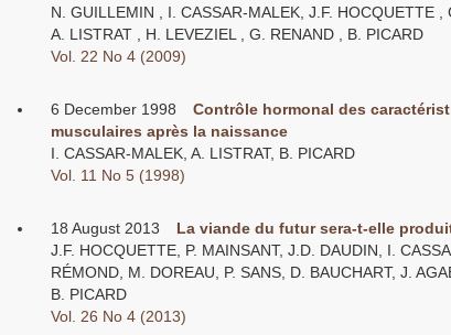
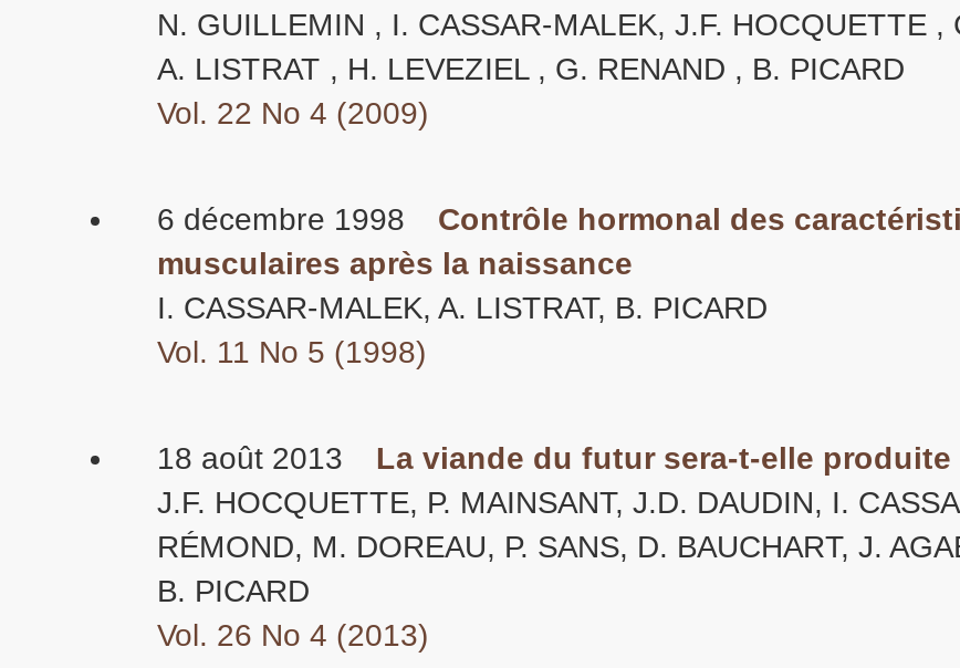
[51,100,176,118] 6 December 1998 -> [157,201,405,237] 6 décembre 1998
[51,219,160,237] 18 August 2013 -> [157,440,343,476] 18 août 2013

